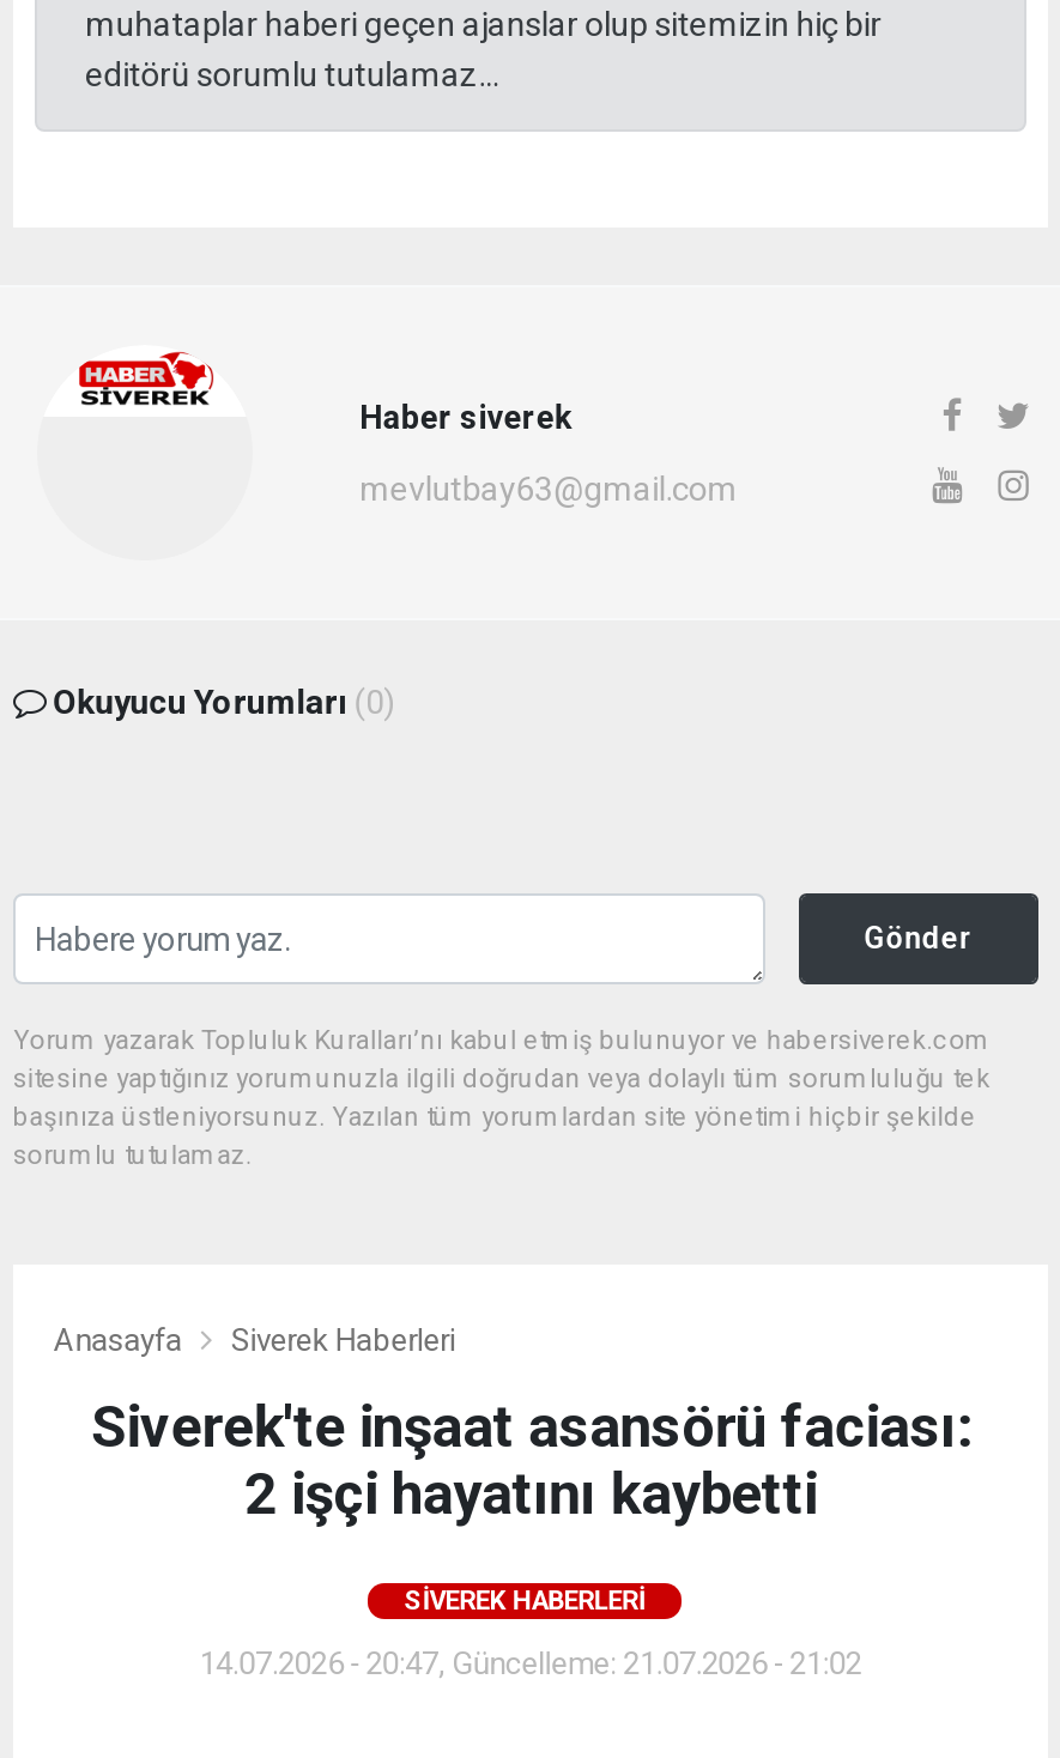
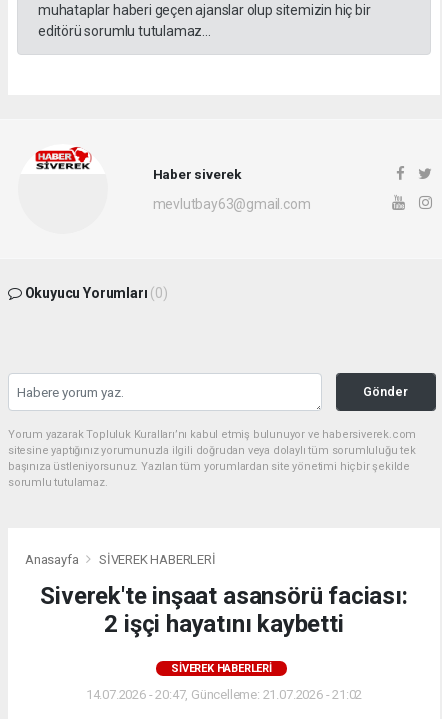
[231,1322,456,1358] Siverek Haberleri -> [99,552,216,567] SİVEREK HABERLERİ
[404,1586,645,1617] SIVEREK HABERLERI -> [171,662,272,675] SİVEREK HABERLERİ

